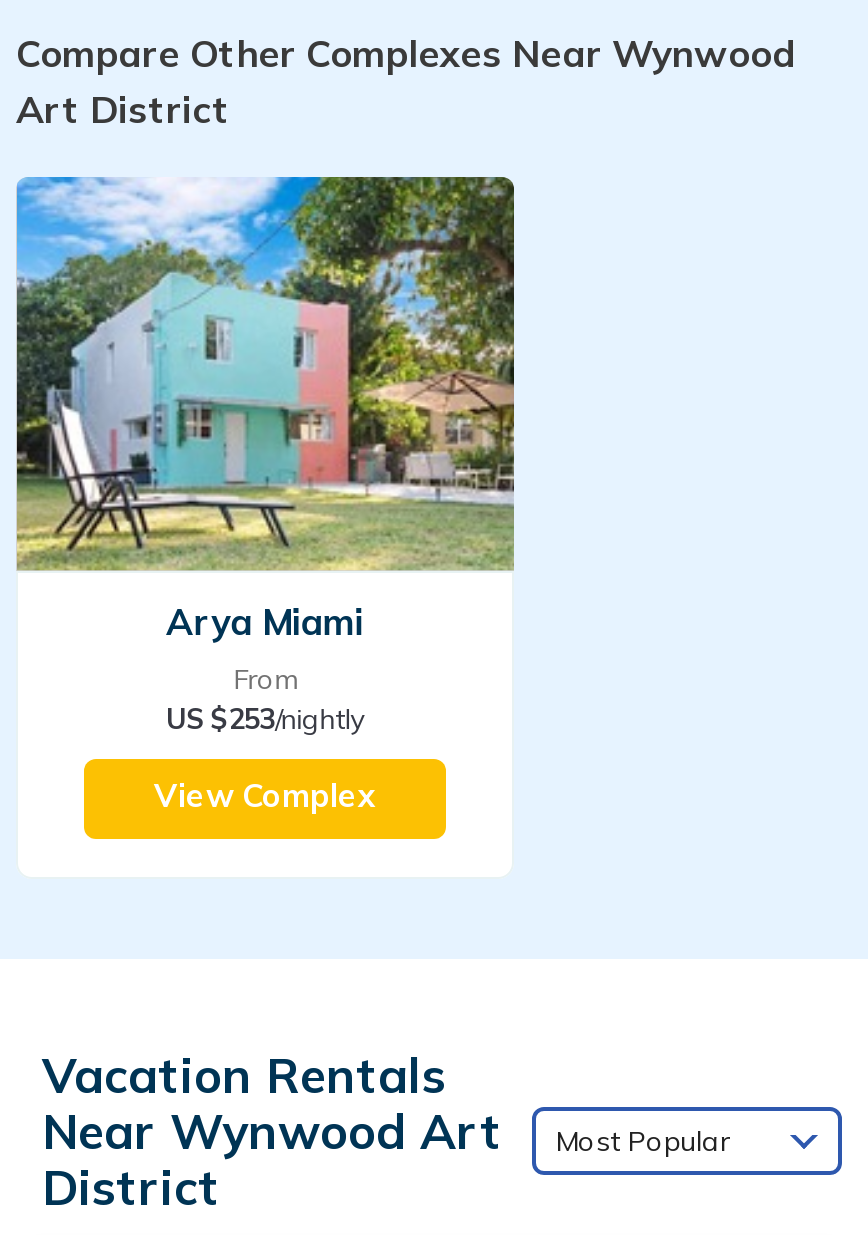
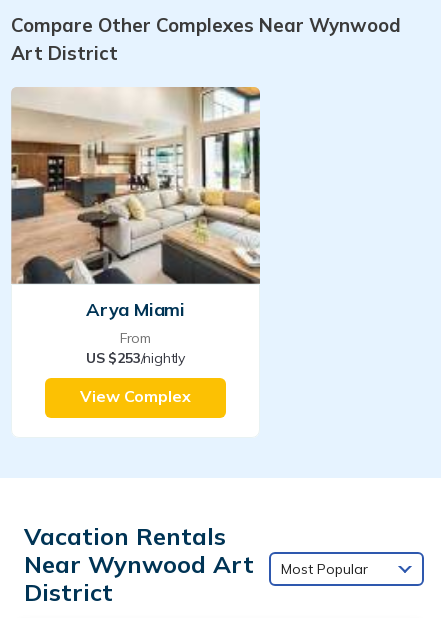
[16,175,516,571] [image] -> [11,86,261,285] [image]

